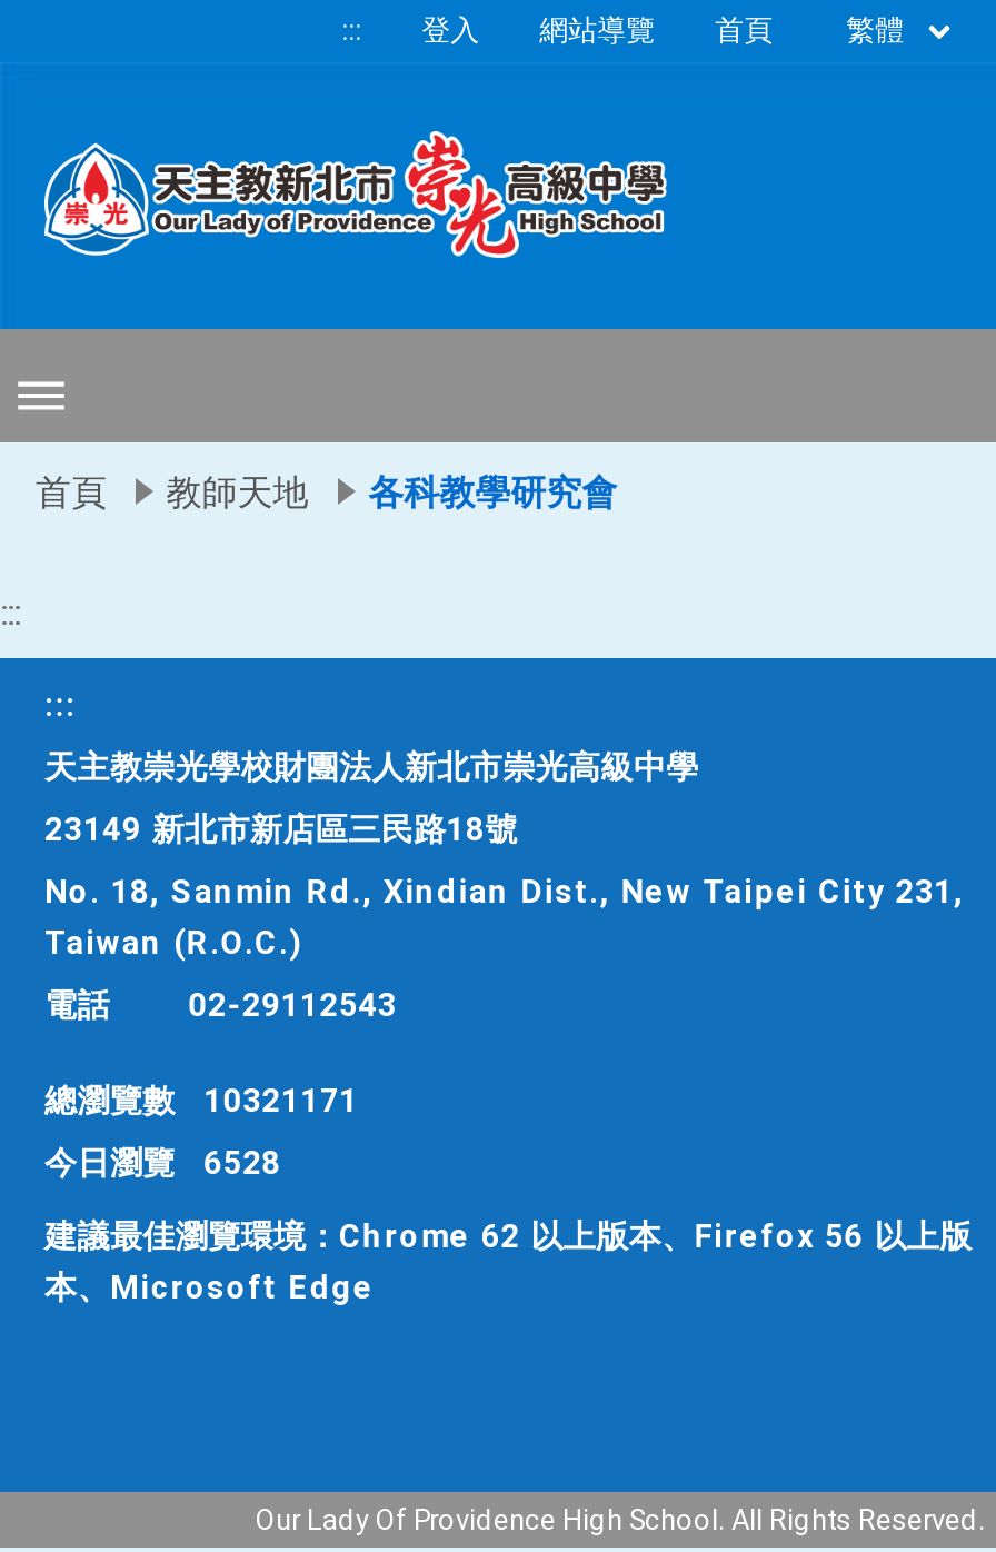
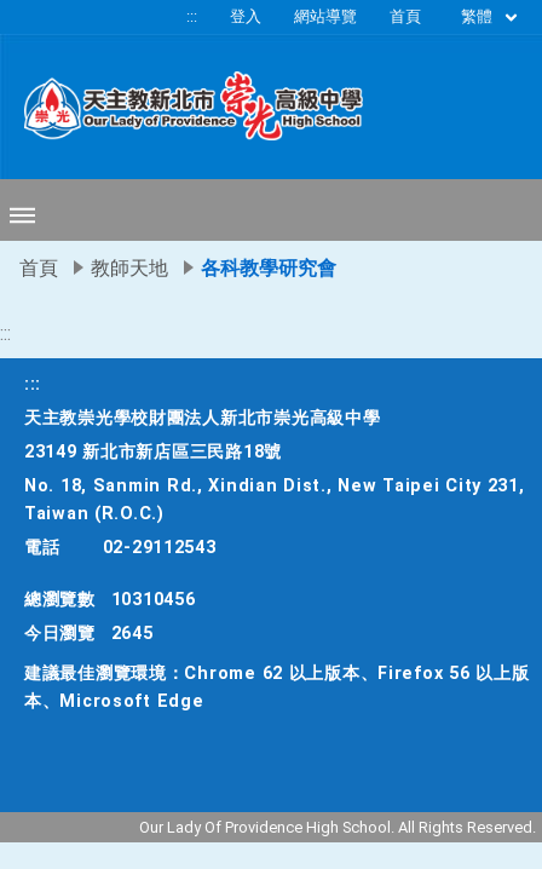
[44,1084,359,1121] 總瀏覽數 10321171 -> [24,590,195,610] 總瀏覽數 10310456
[44,1146,281,1184] 今日瀏覽 6528 -> [24,624,153,644] 今日瀏覽 2645

